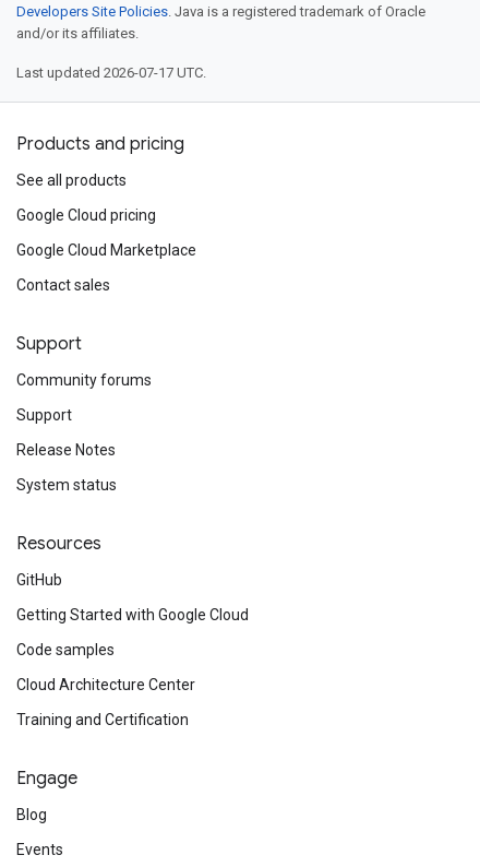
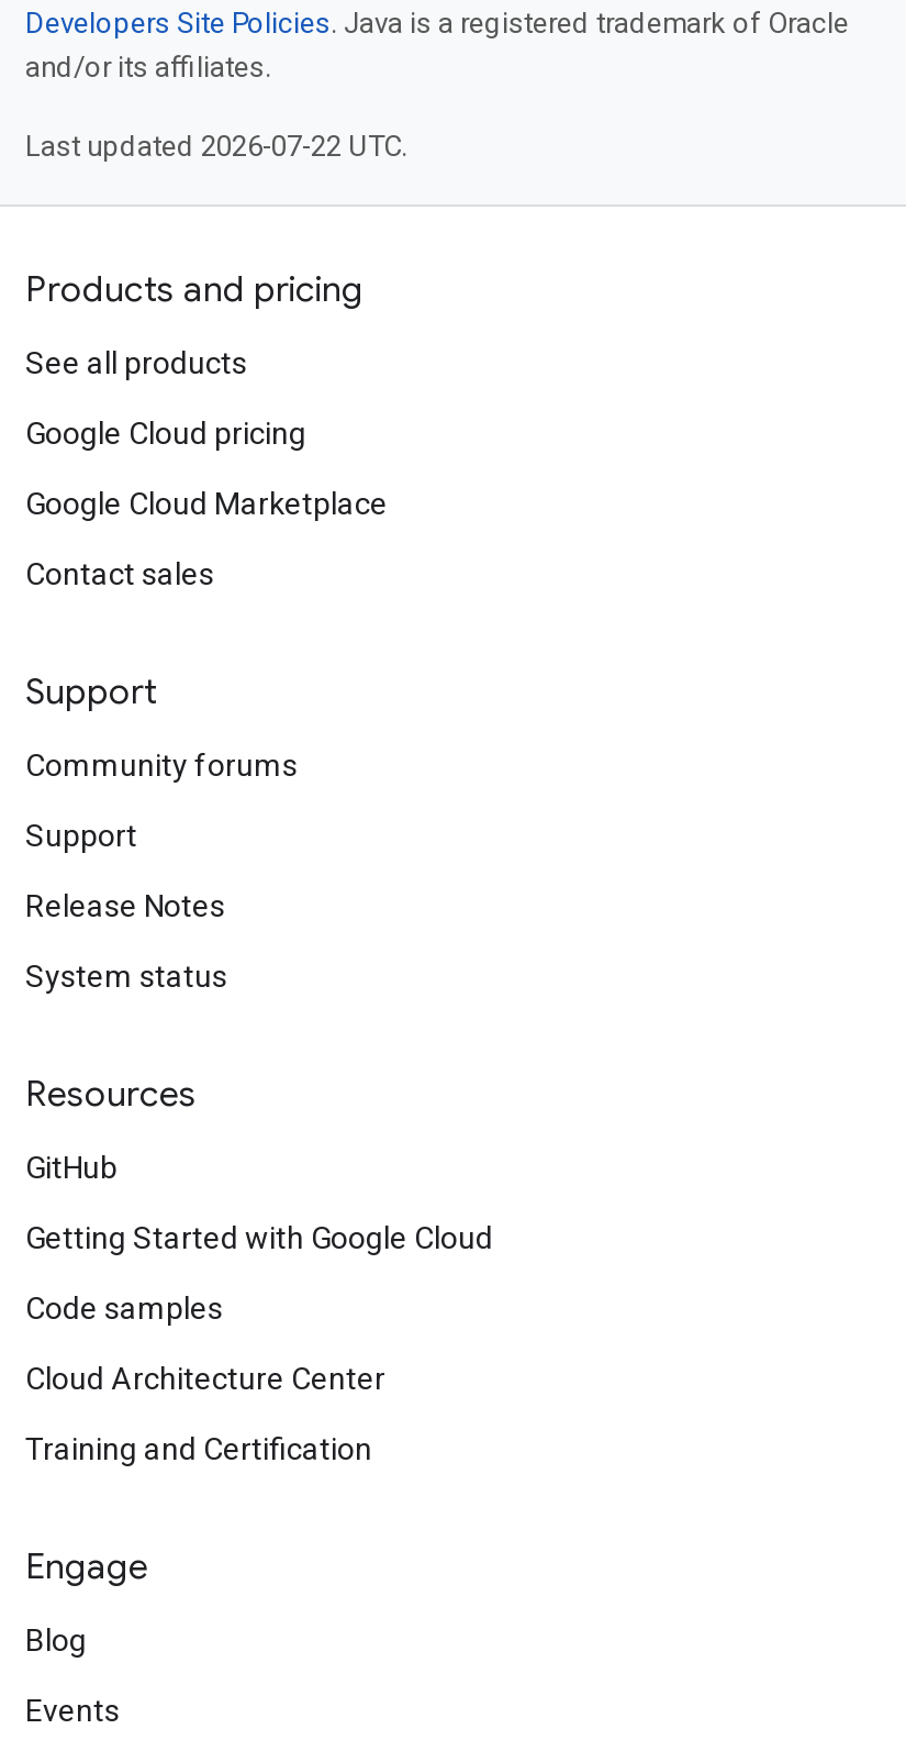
[16,64,206,81] Last updated 2026-07-17 UTC. -> [25,130,407,163] Last updated 2026-07-22 UTC.

